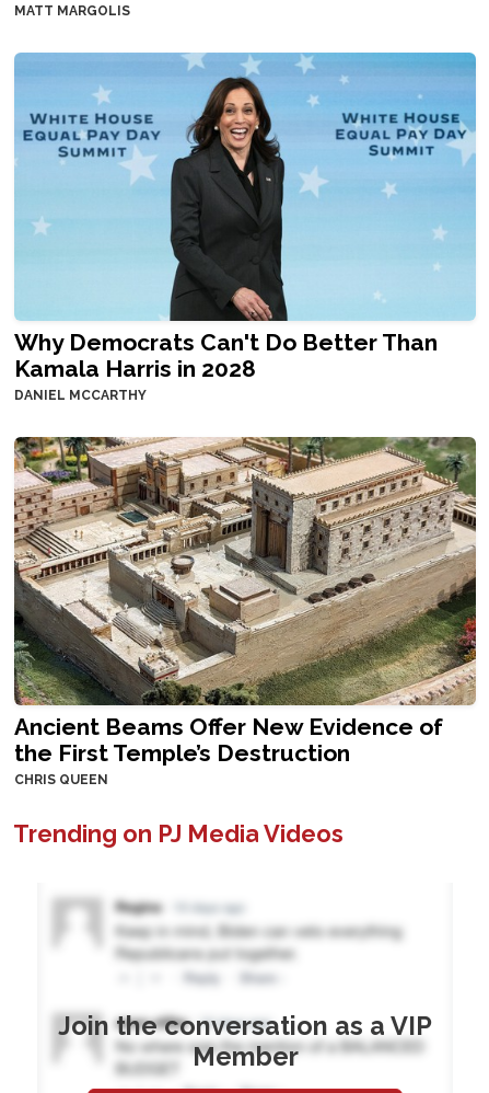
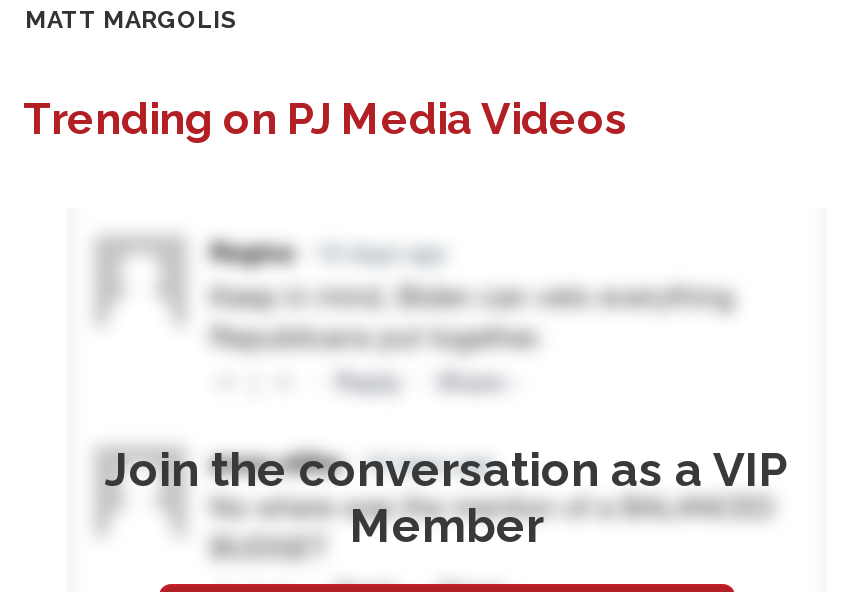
[13,51,477,403] [image] | Why Democrats Can't Do Better Than | Kamala Harris in 2028 | DANIEL MCCARTHY -> none
[13,436,477,788] [image] | Ancient Beams Offer New Evidence of | the First Temple’s Destruction | CHRIS QUEEN -> none

